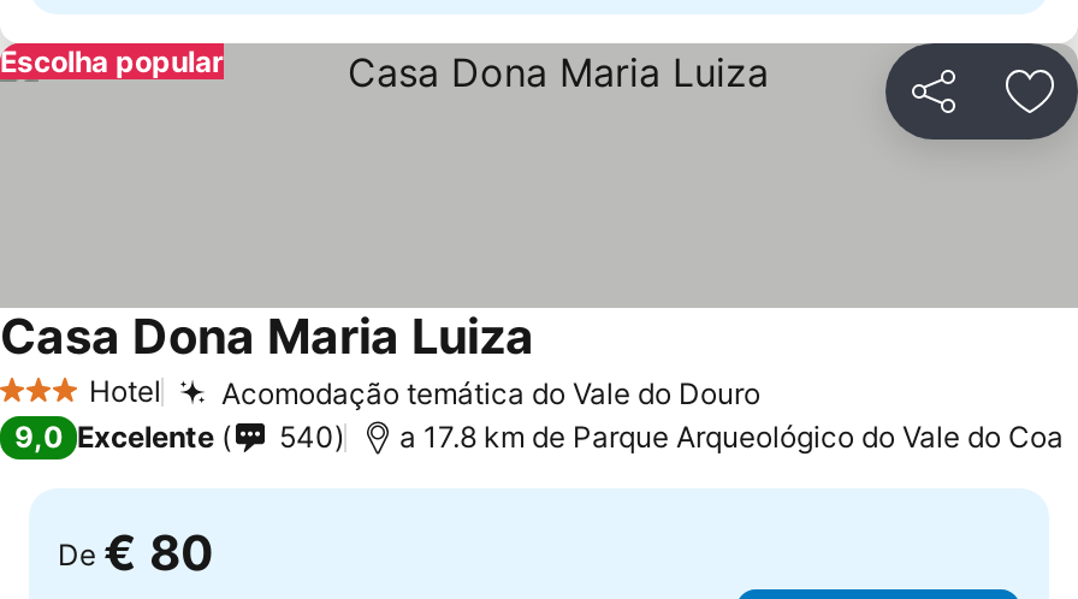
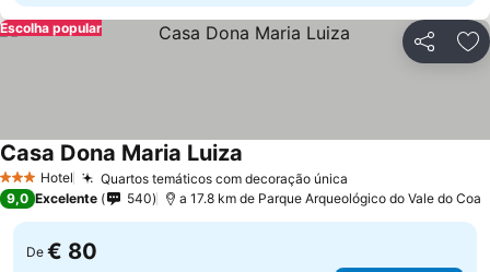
[221,374,760,410] Acomodação temática do Vale do Douro -> [101,170,348,186] Quartos temáticos com decoração única

